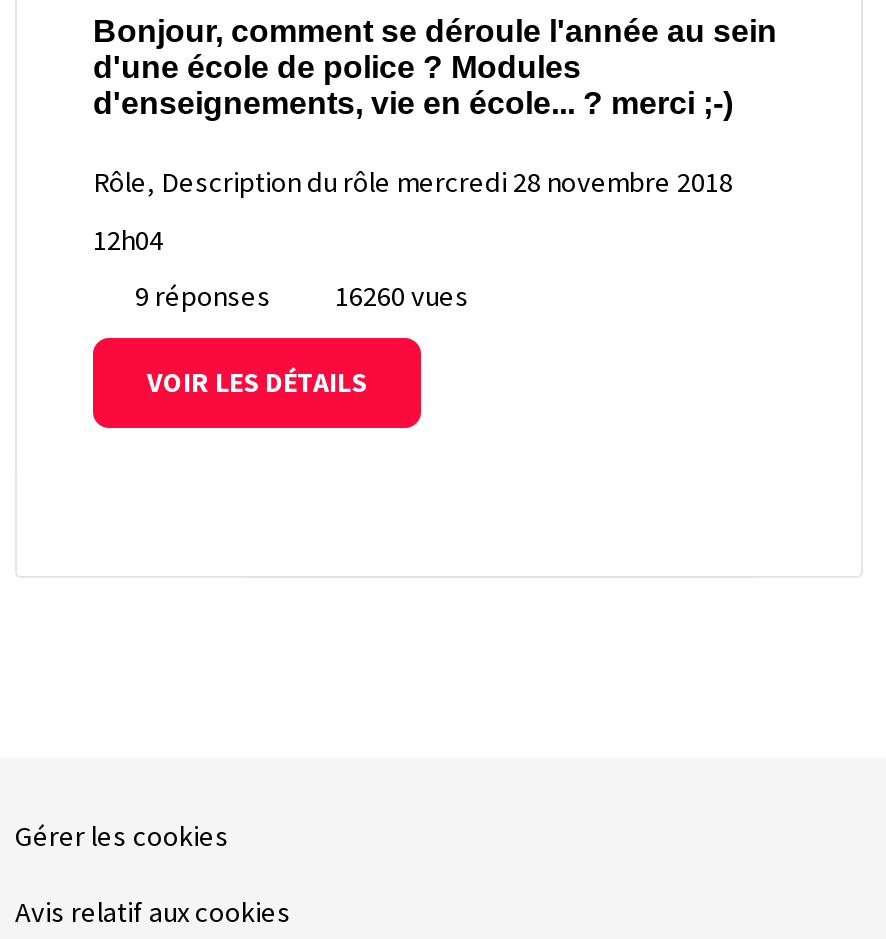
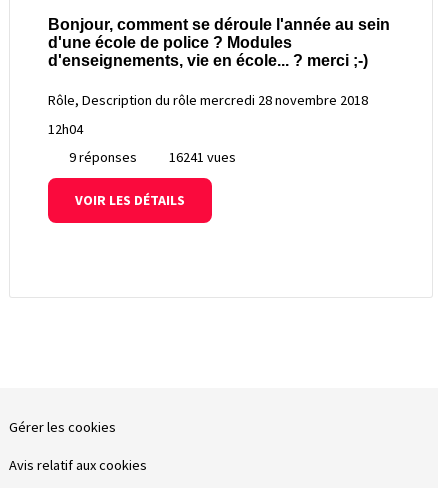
[129,278,469,314] 9 réponses 16260 vues -> [66,148,236,166] 9 réponses 16241 vues

